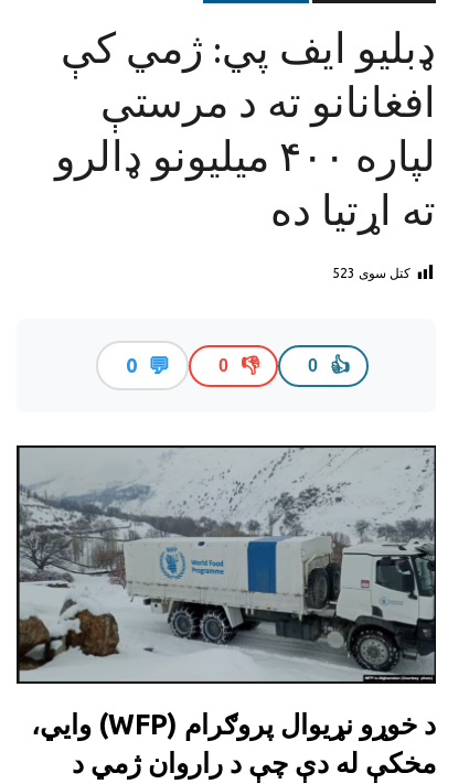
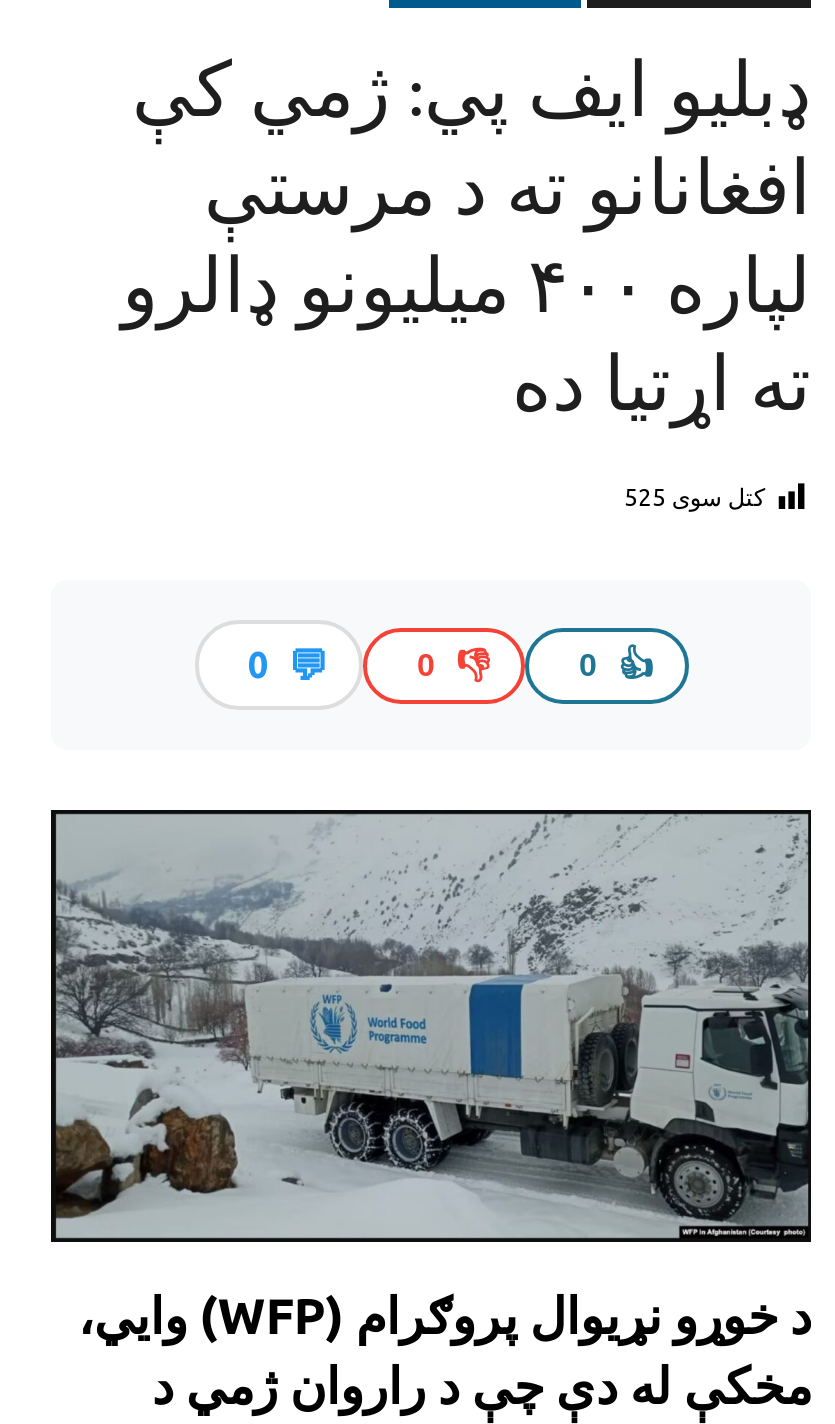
[333,266,411,280] کتل سوی 523 -> [624,484,766,510] کتل سوی 525

